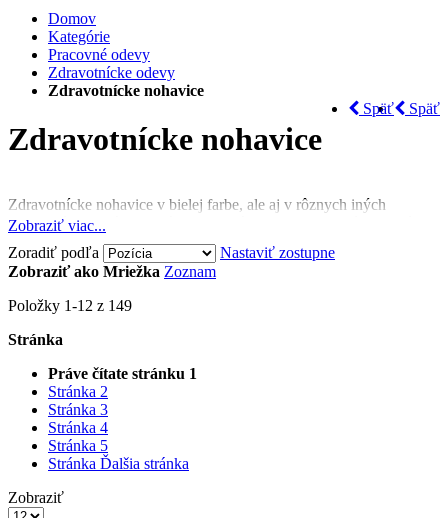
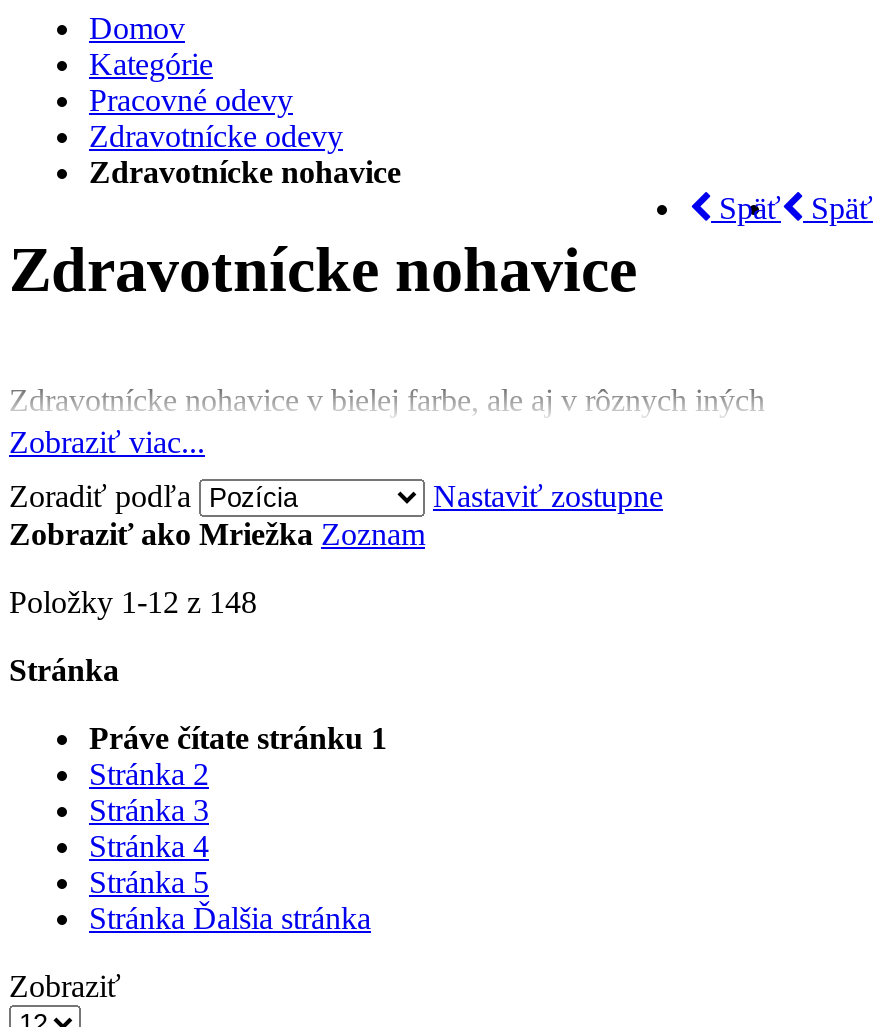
[8,297,132,314] Položky 1 -12 z 149 -> [9,585,257,619] Položky 1 -12 z 148

